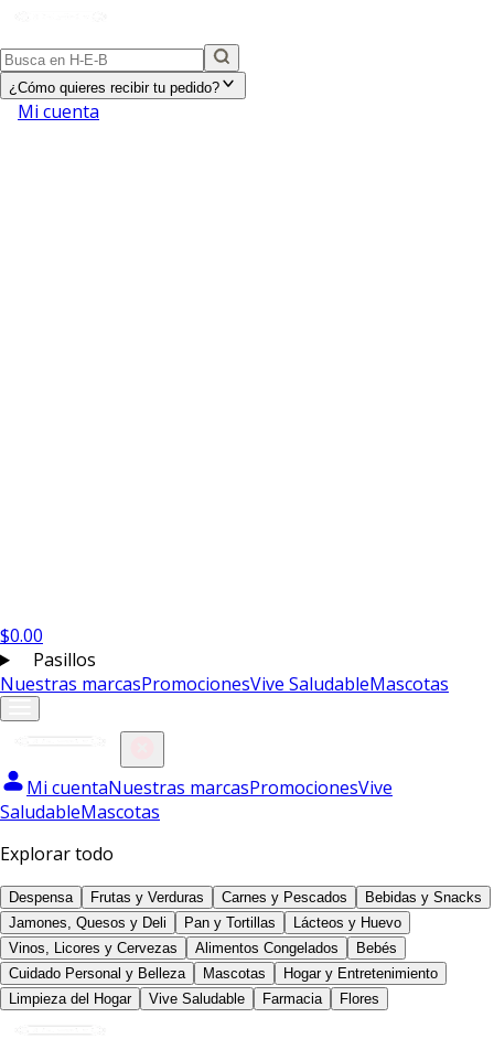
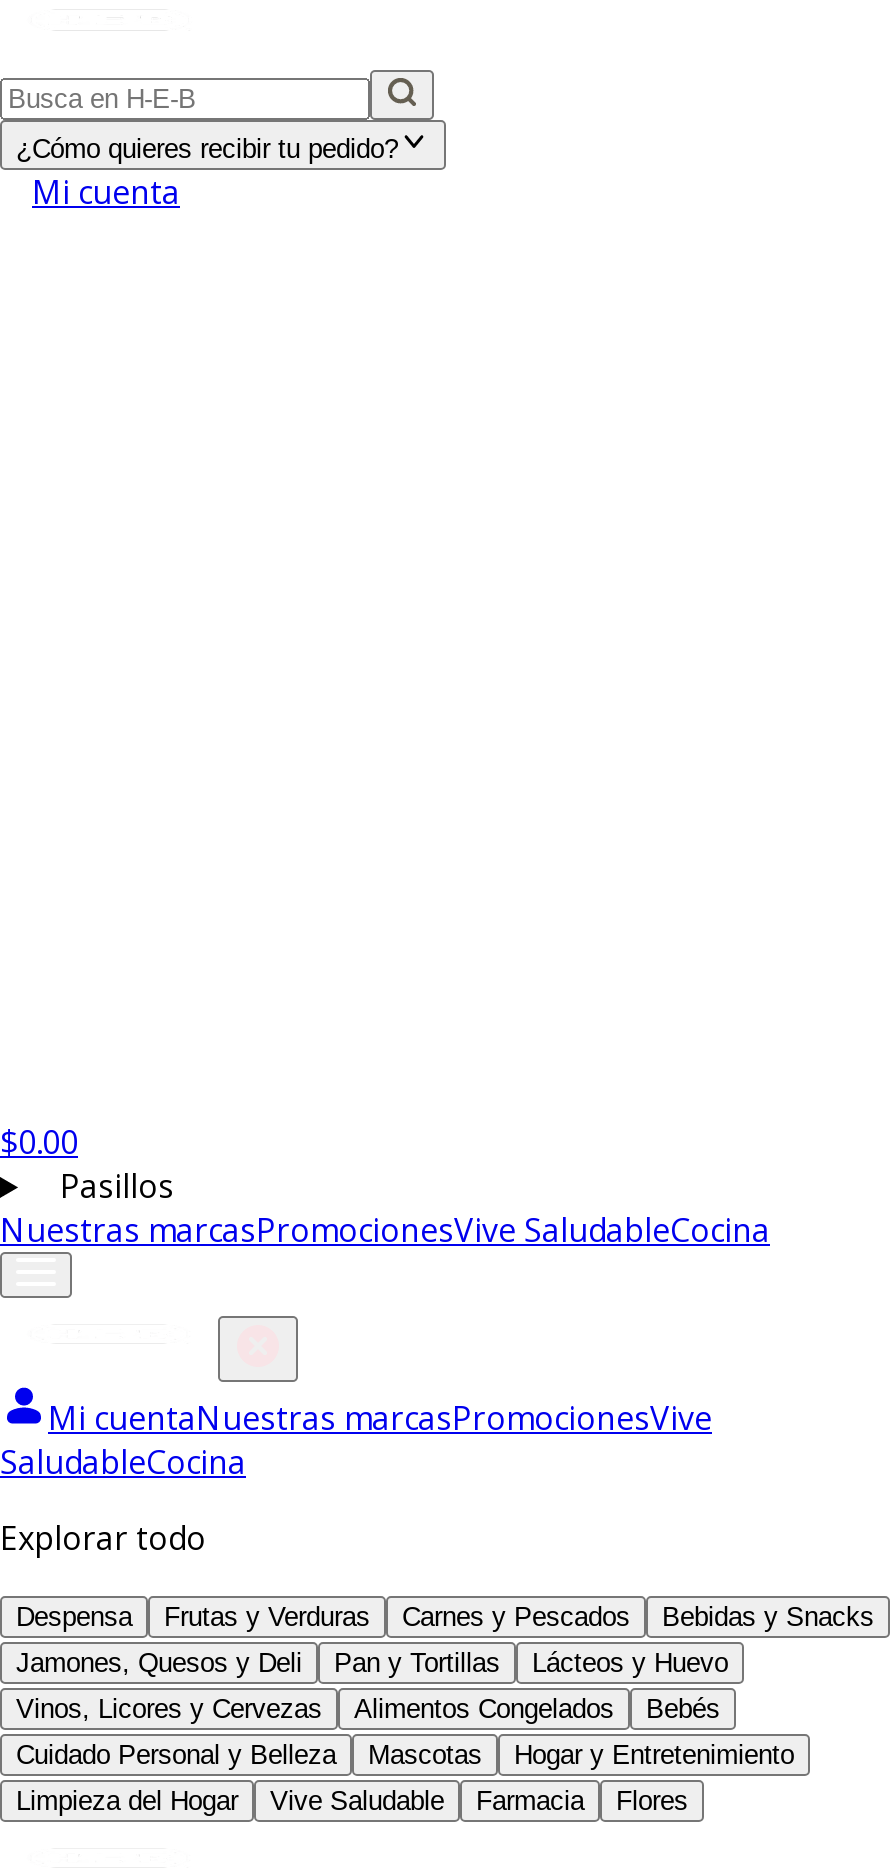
[0,672,449,696] Nuestras marcasPromocionesVive SaludableMascotas -> [0,1208,770,1252] Nuestras marcasPromocionesVive SaludableCocina
[0,800,160,824] SaludableMascotas -> [0,1440,246,1484] SaludableCocina

